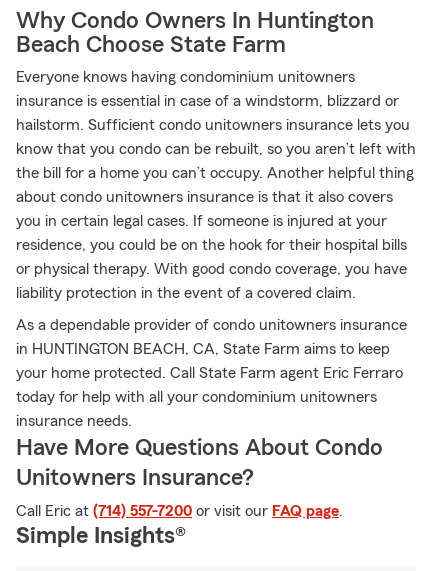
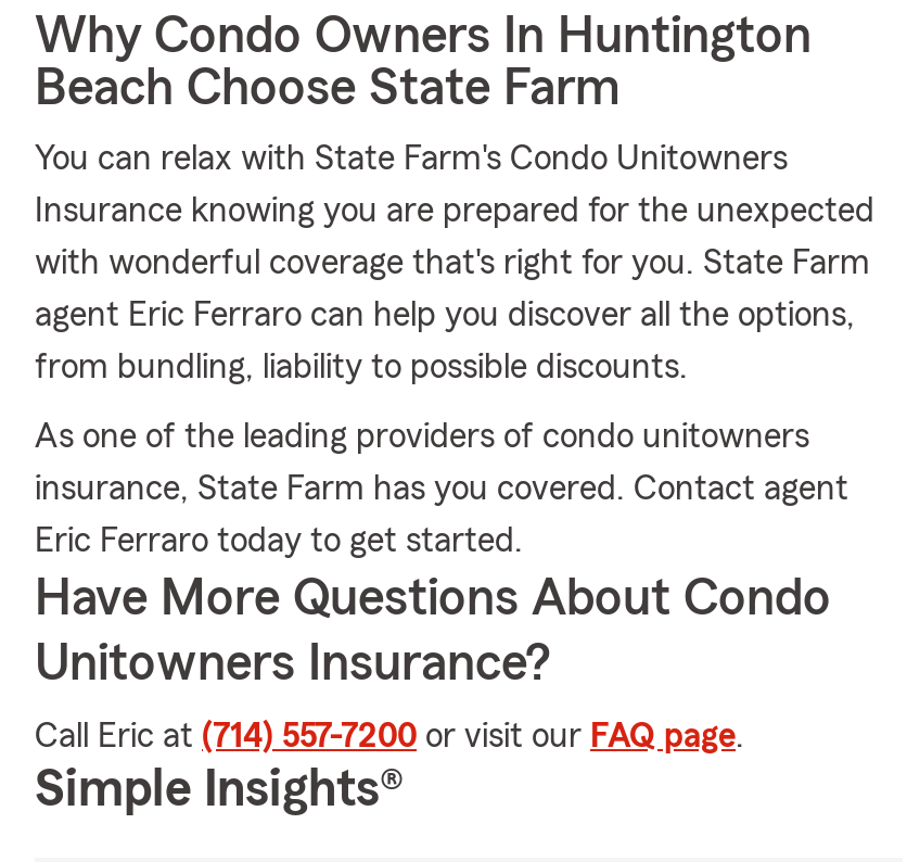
[16,69,416,429] Everyone knows having condominium unitowners | insurance is essential in case of a windstorm, blizzard or | hailstorm. Sufficient condo unitowners insurance lets you | know that you condo can be rebuilt, so you aren’t left with | the bill for a home you can’t occupy. Another helpful thing | about condo unitowners insurance is that it also covers | you in certain legal cases. If someone is injured at your | residence, you could be on the hook for their hospital bills | or physical therapy. With good condo coverage, you have | liability protection in the event of a covered claim. | As a dependable provider of condo unitowners insurance | in HUNTINGTON BEACH, CA, State Farm aims to keep | your home protected. Call State Farm agent Eric Ferraro | today for help with all your condominium unitowners | insurance needs. -> [35,141,874,558] You can relax with State Farm's Condo Unitowners | Insurance knowing you are prepared for the unexpected | with wonderful coverage that's right for you. State Farm | agent Eric Ferraro can help you discover all the options, | from bundling, liability to possible discounts. | As one of the leading providers of condo unitowners | insurance, State Farm has you covered. Contact agent | Eric Ferraro today to get started.

